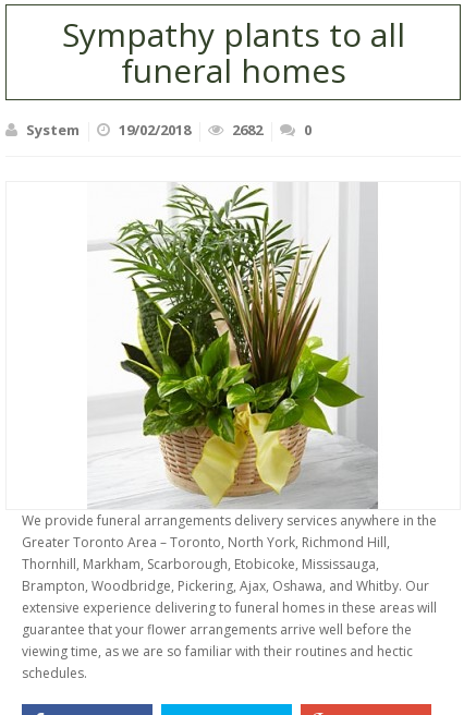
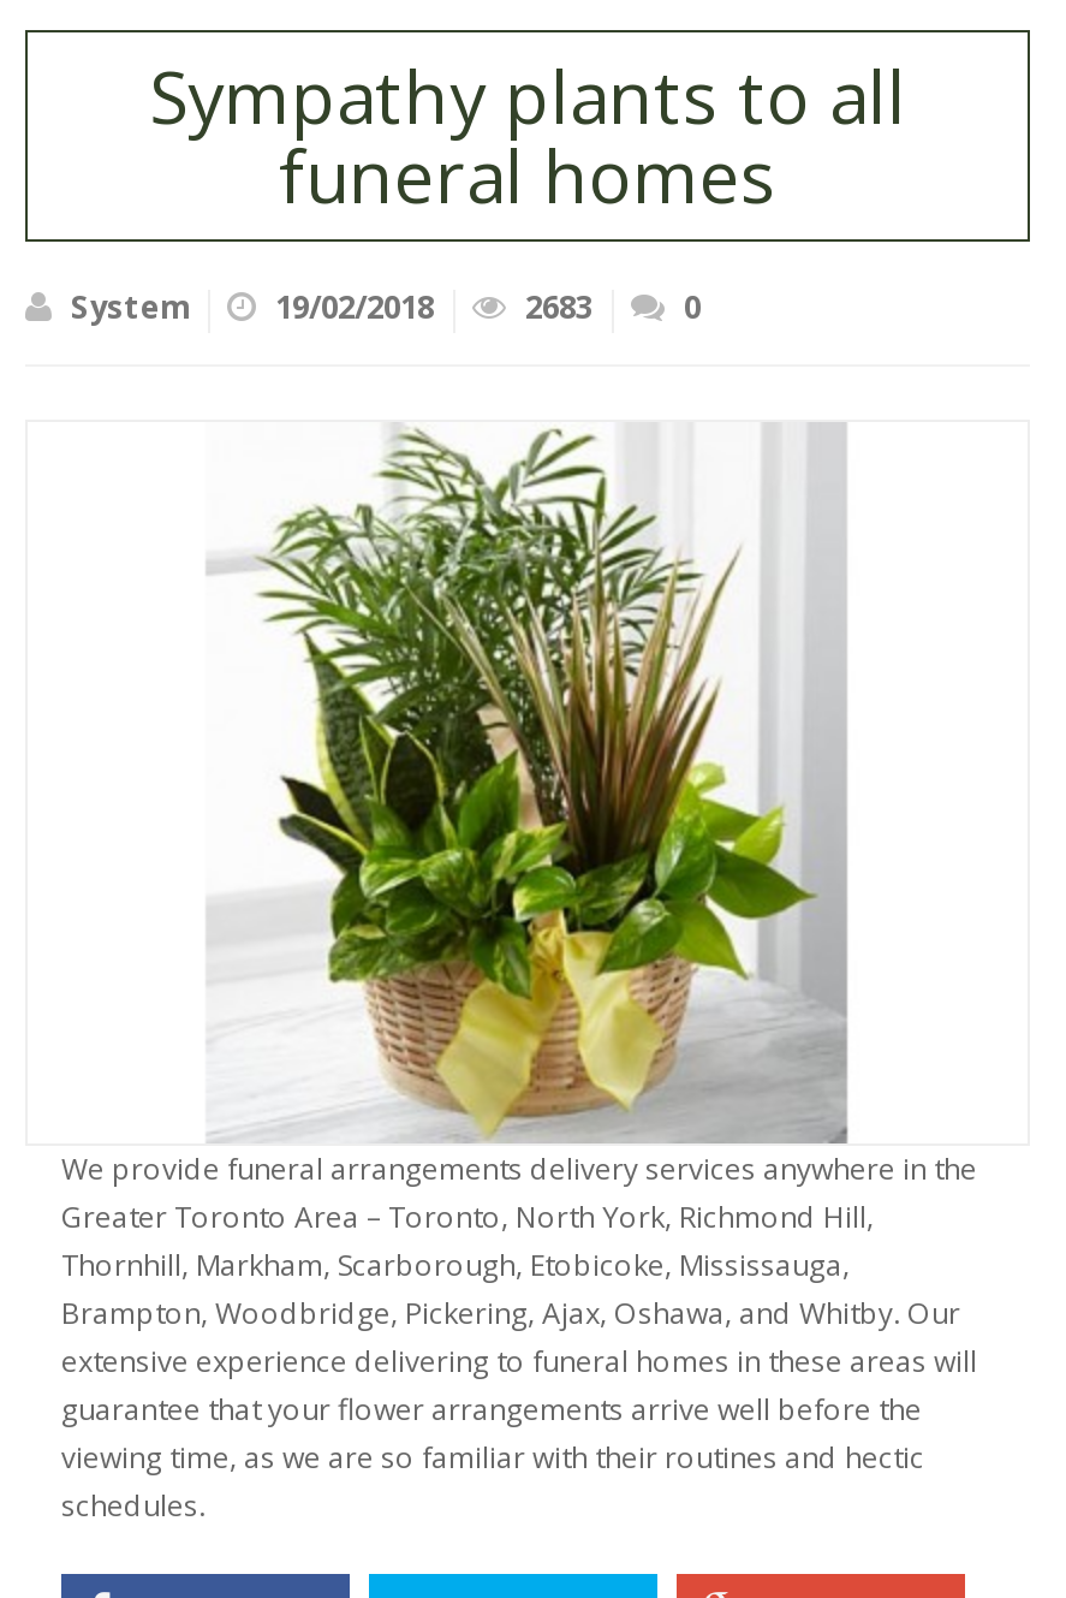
[232,120,263,140] 2682 -> [525,286,592,329] 2683

